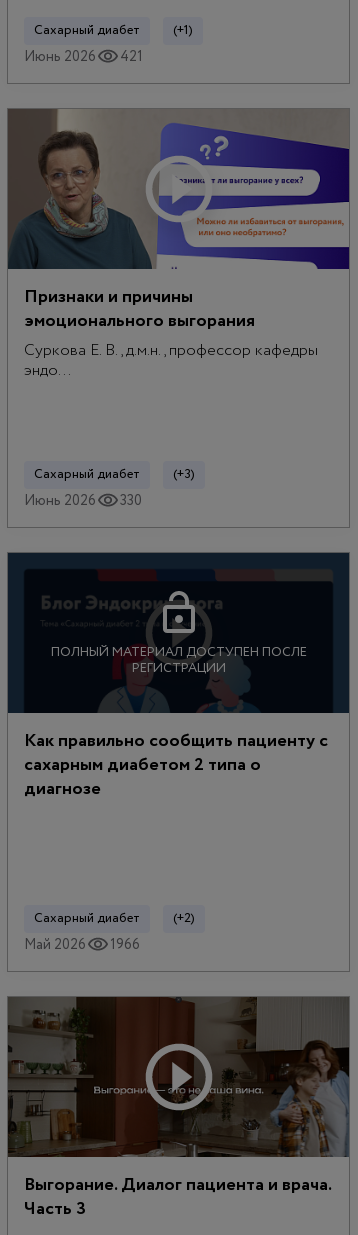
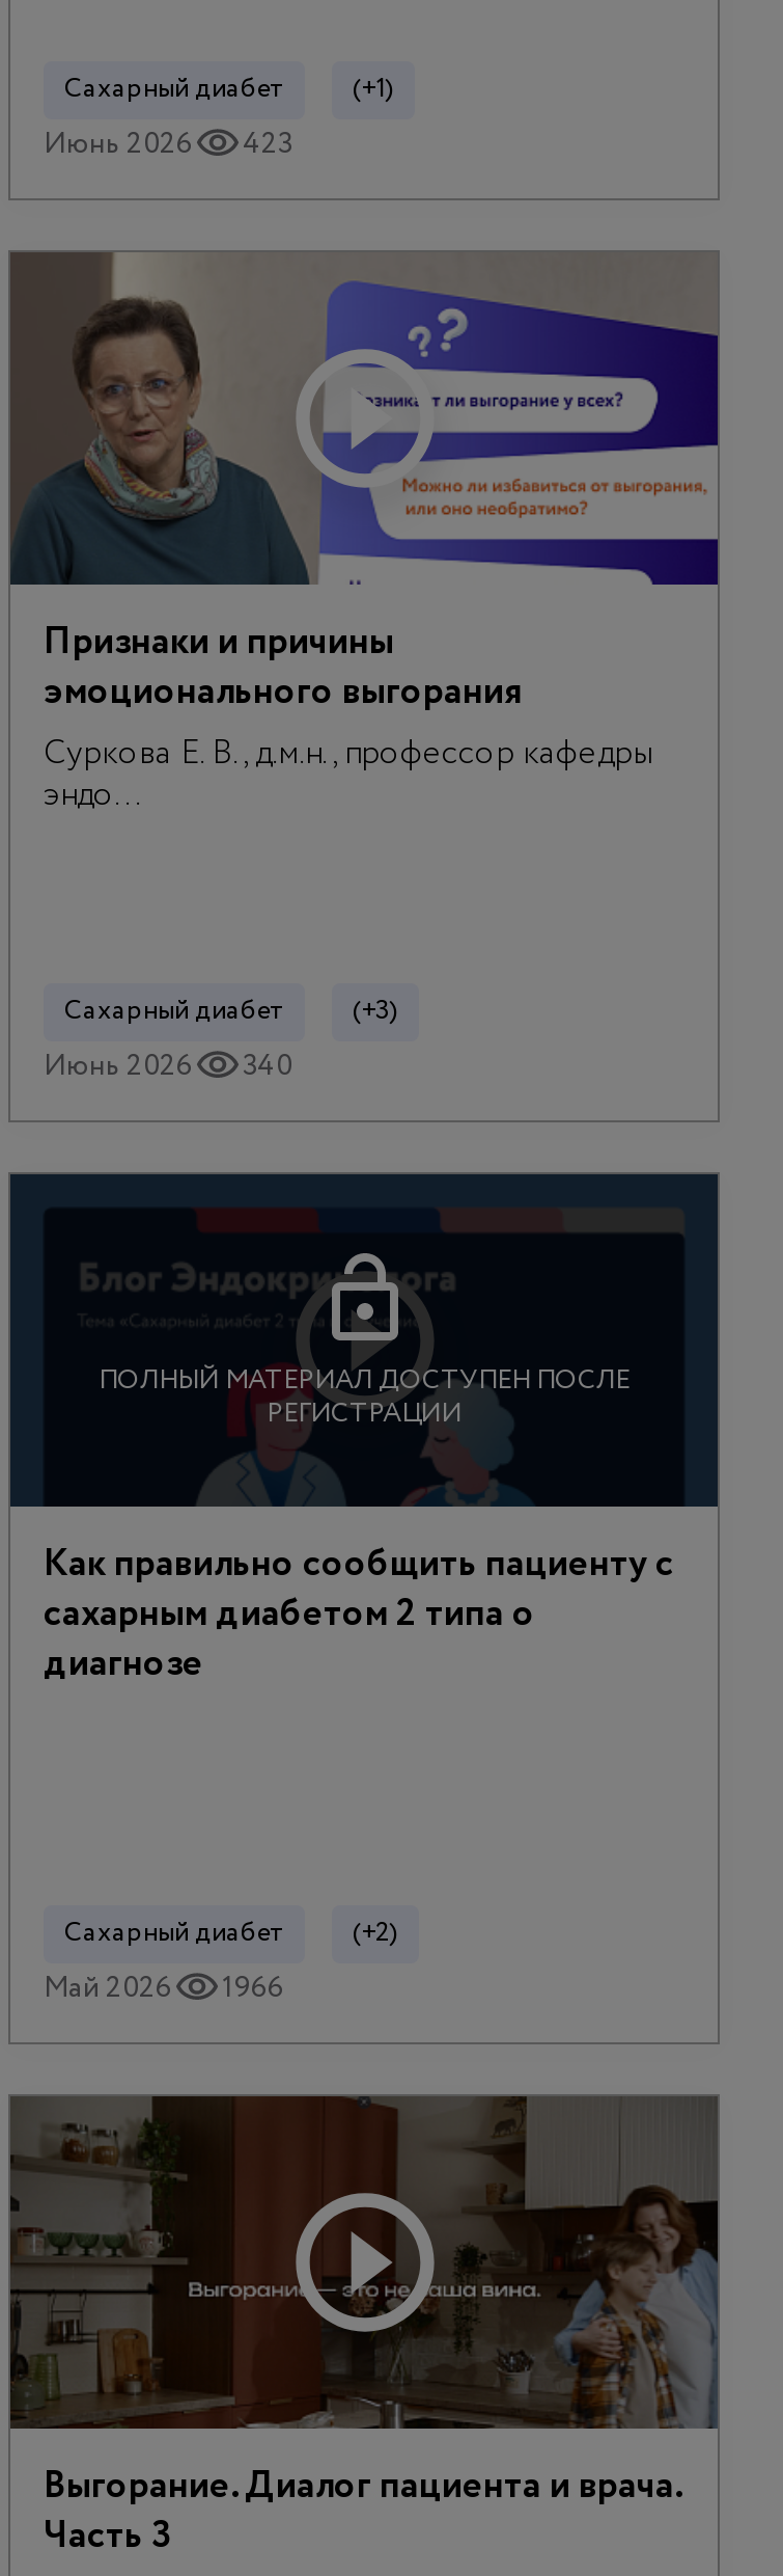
[24,47,143,67] Июнь 2026 421 -> [44,124,292,165] Июнь 2026 423
[24,491,142,511] Июнь 2026 330 -> [44,1046,292,1087] Июнь 2026 340

